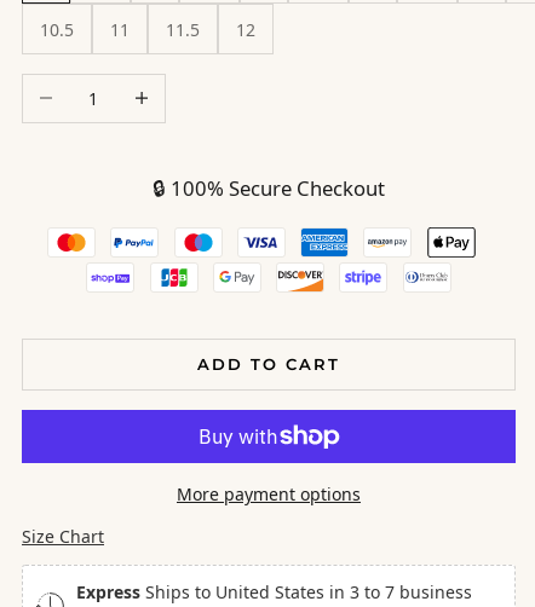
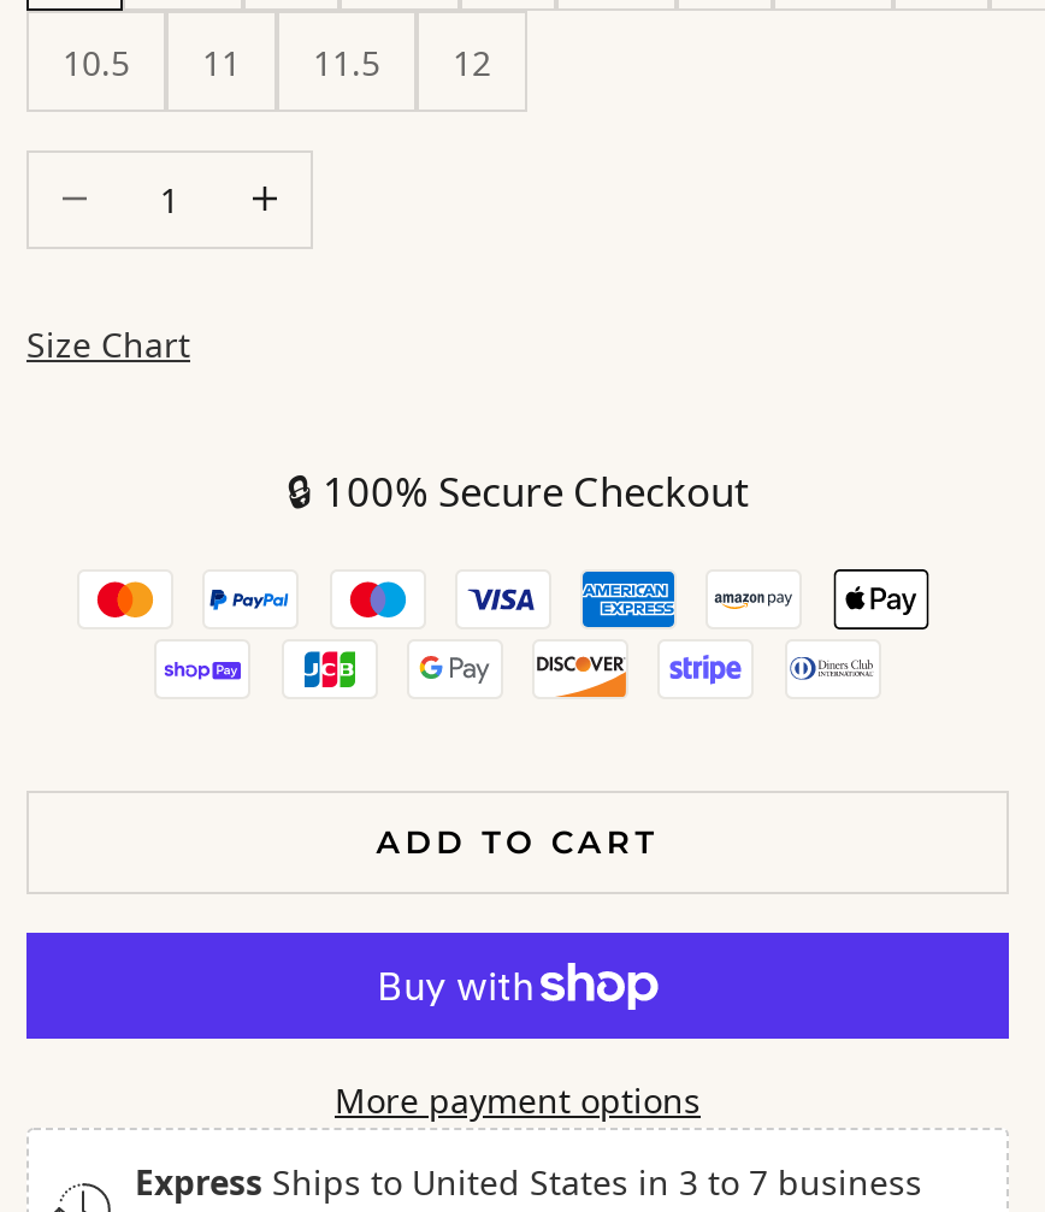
moved [177,354,361,506] -> [335,822,701,1124]: ADD TO CART | More payment options
moved [22,525,104,548] -> [26,320,190,366]: Size Chart

